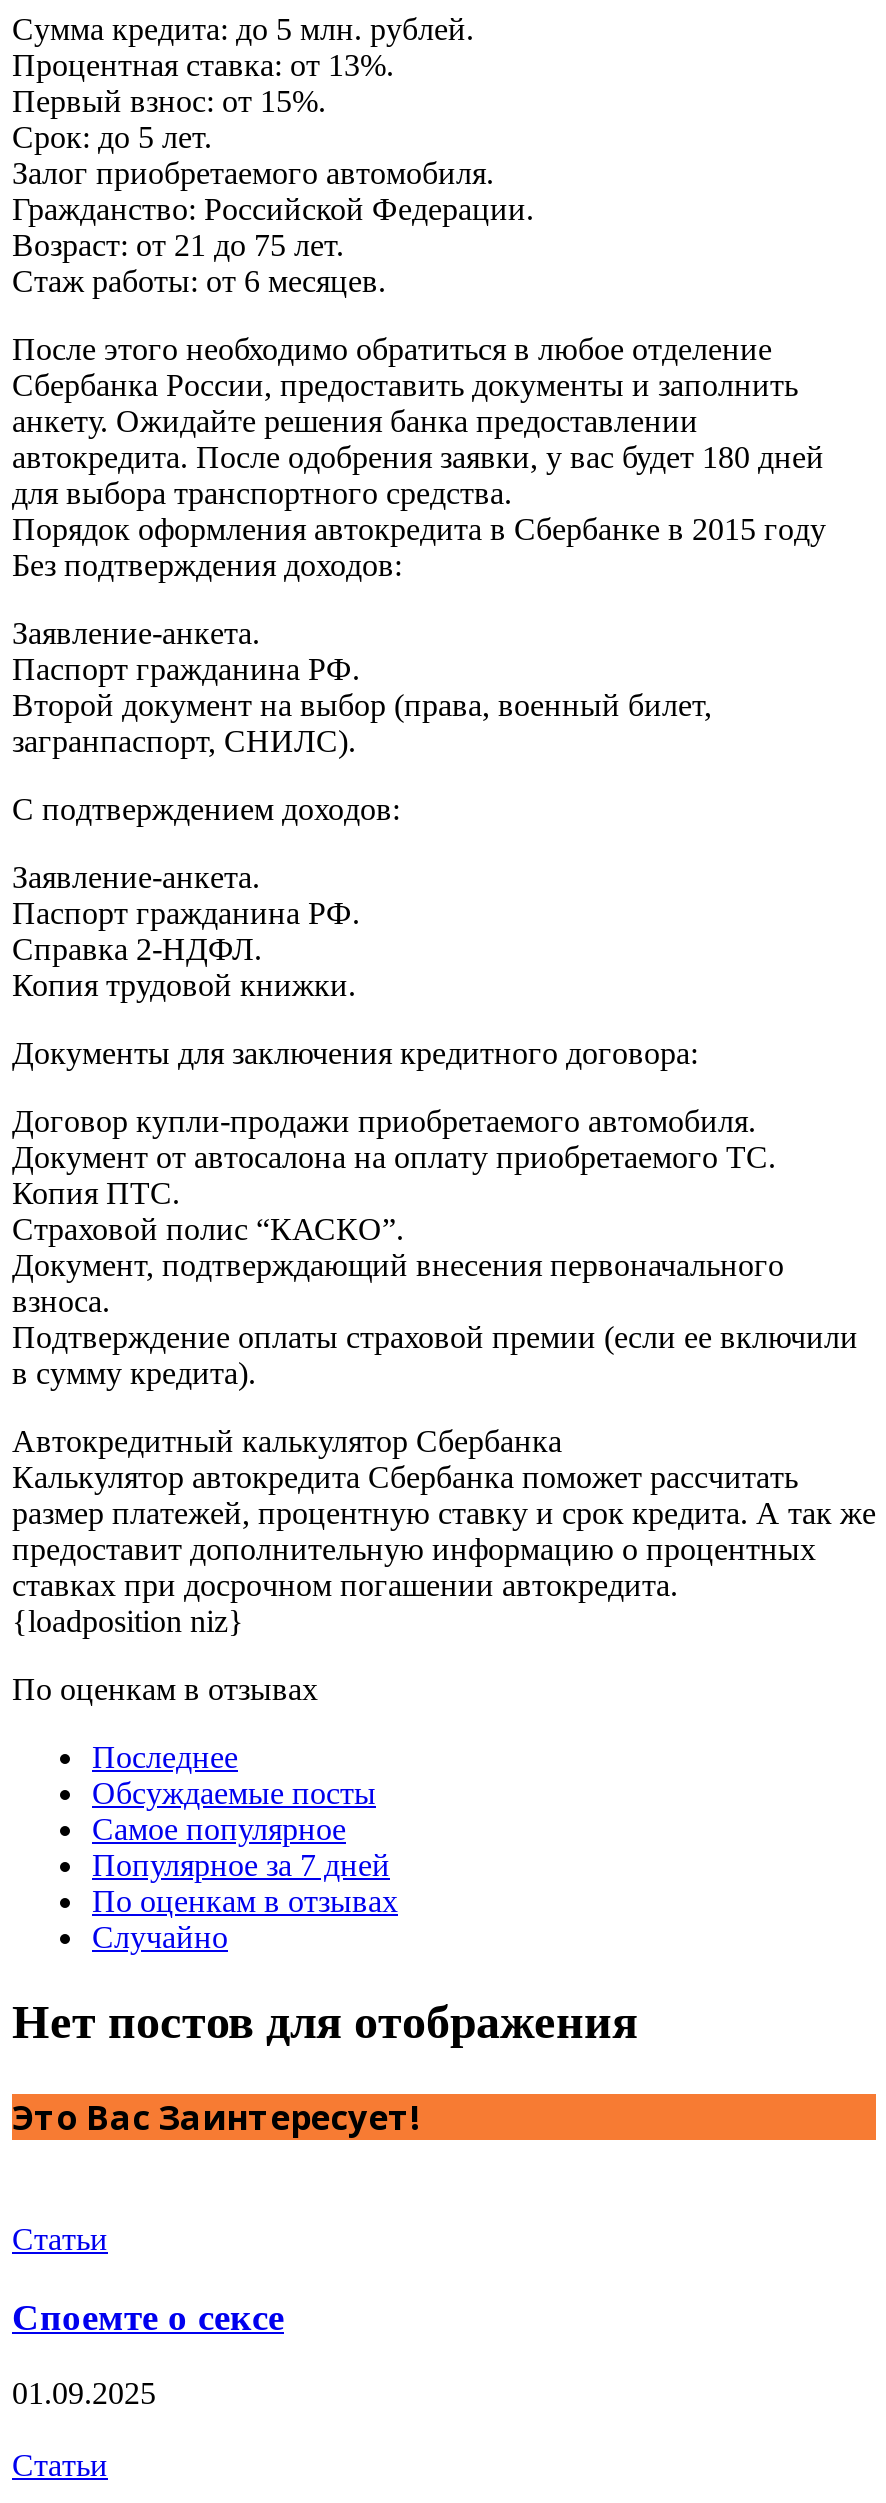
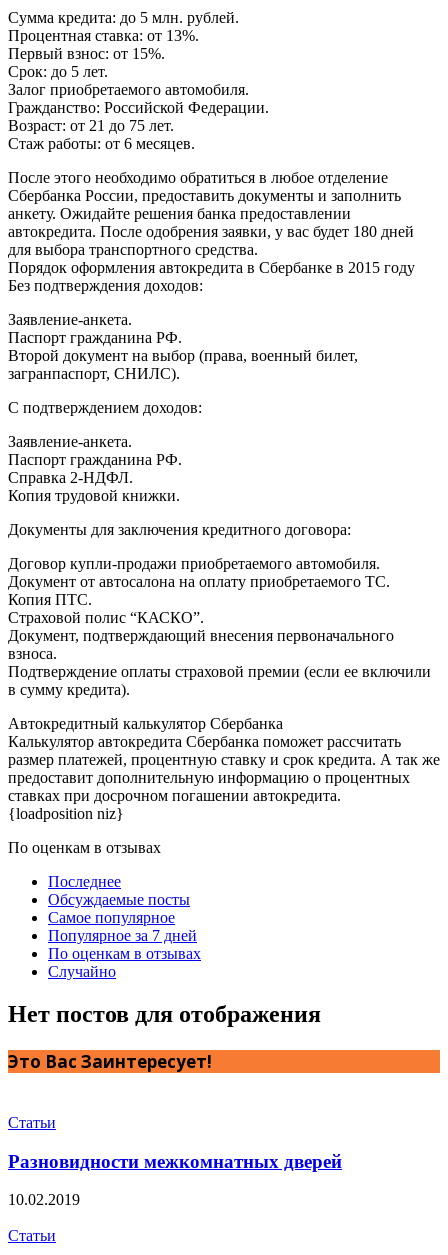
[12,2295,284,2337] Споемте о сексе -> [8,1151,342,1172] Разновидности межкомнатных дверей
[12,2377,156,2411] 01.09.2025 -> [8,1191,80,1208] 10.02.2019

